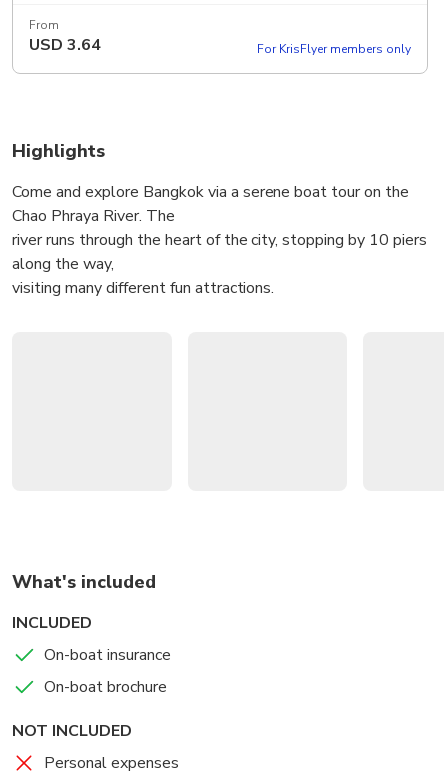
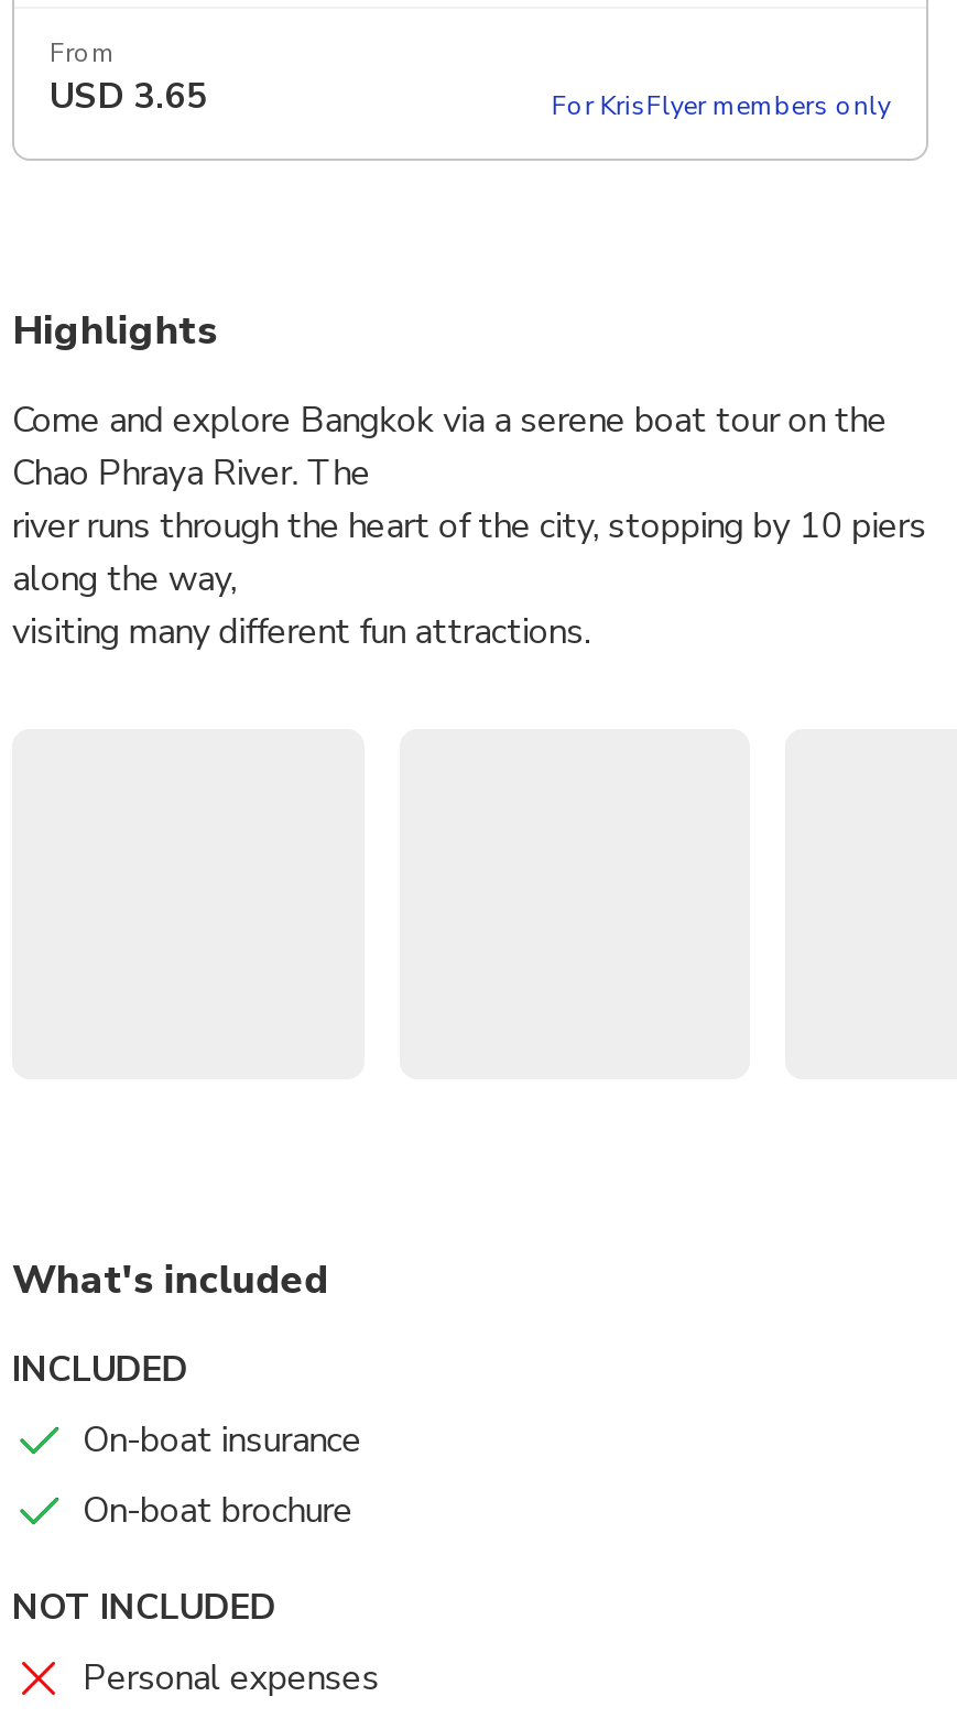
[29,34,101,56] USD 3.64 -> [50,72,208,120] USD 3.65

